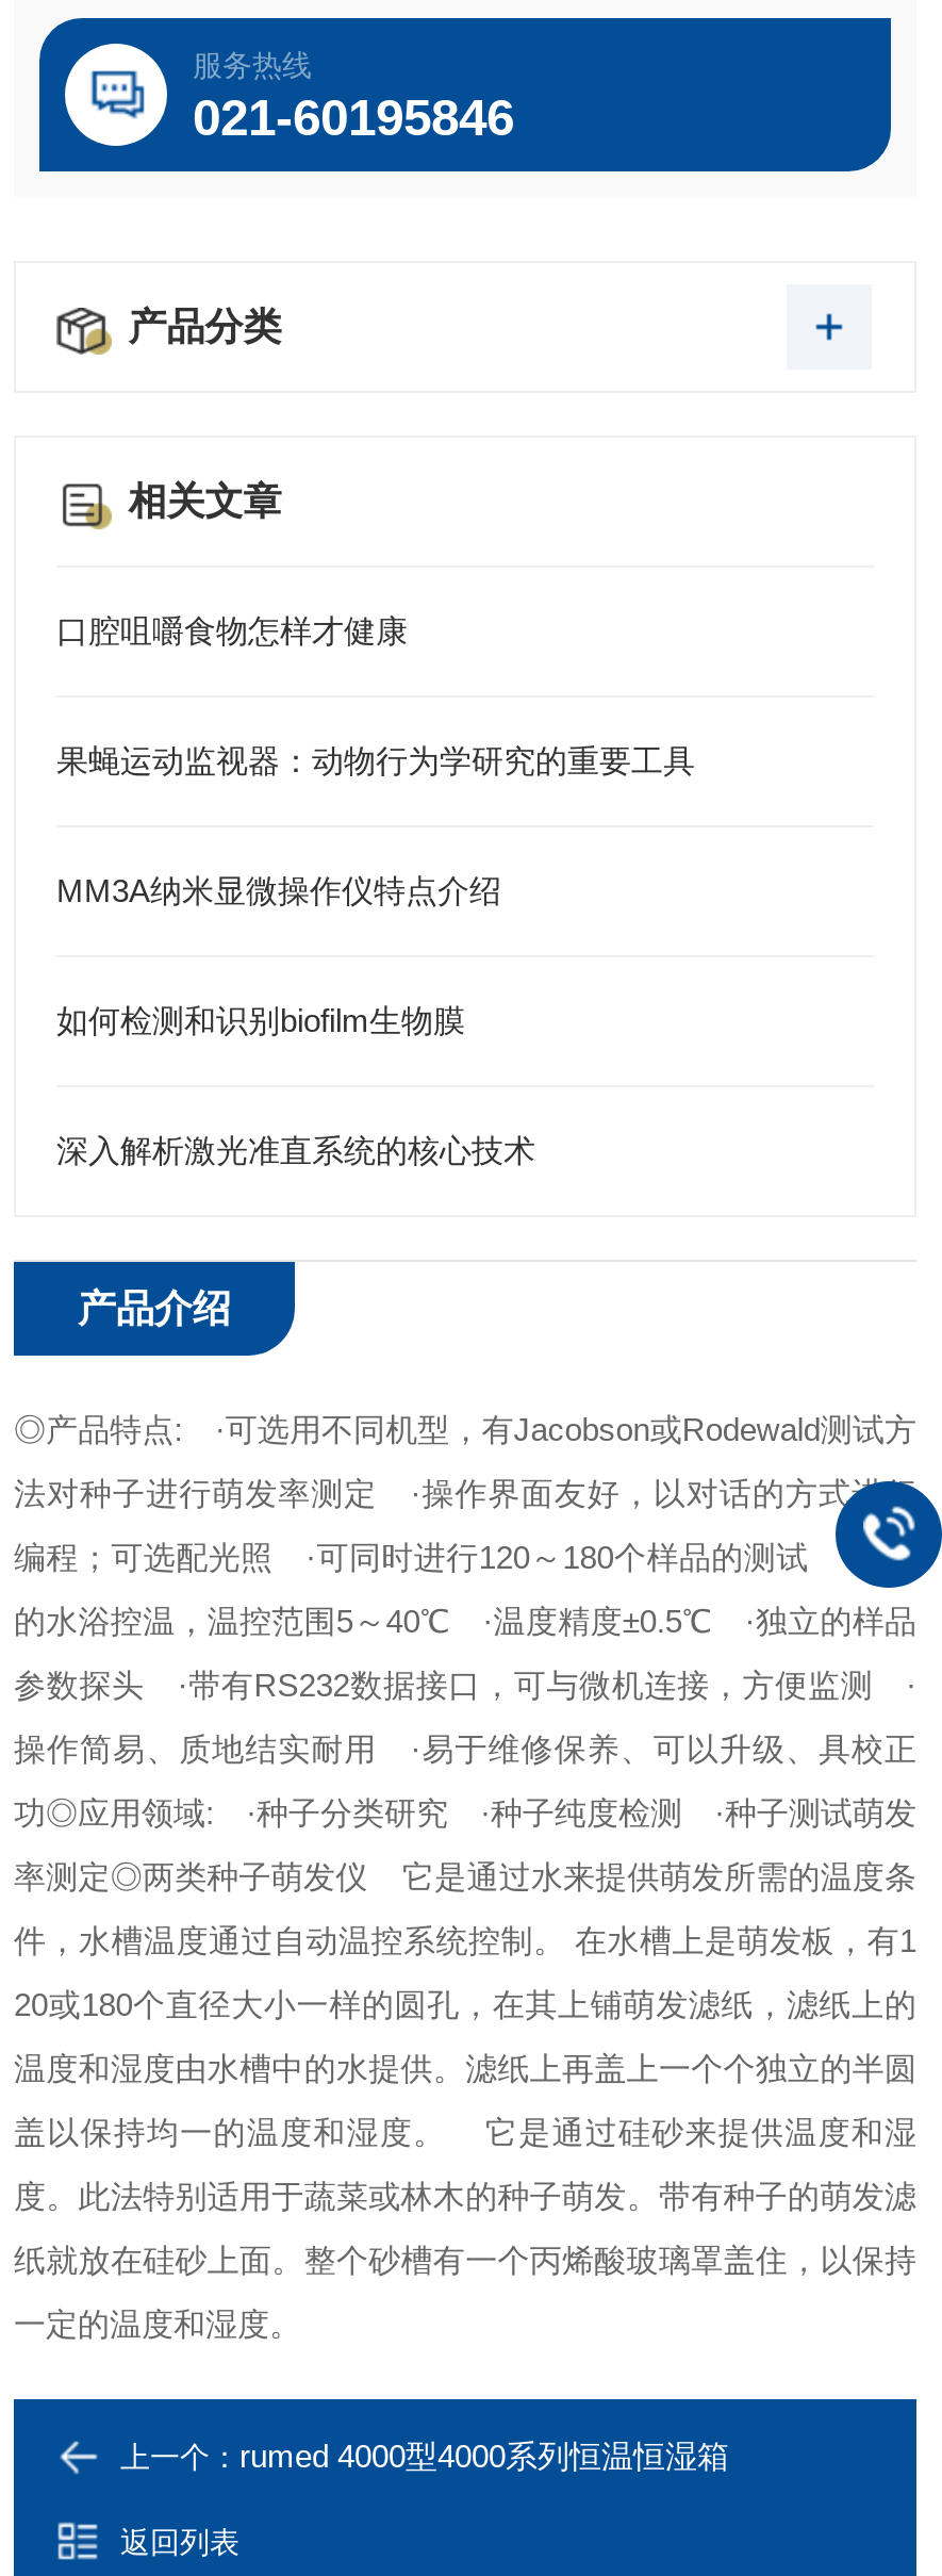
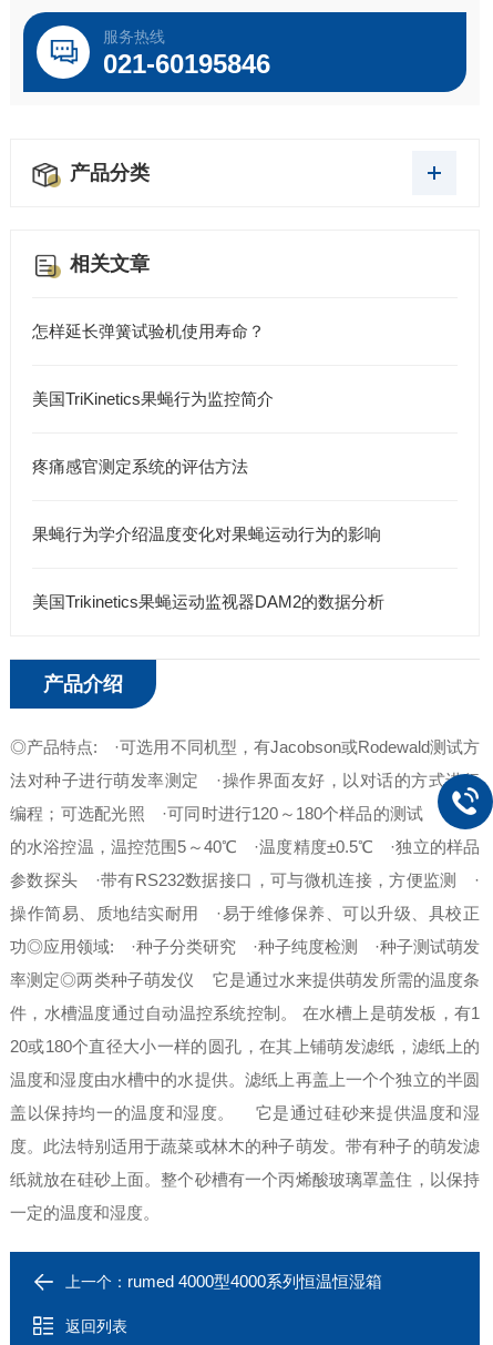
[56,612,408,649] 口腔咀嚼食物怎样才健康 -> [32,322,265,340] 怎样延长弹簧试验机使用寿命？
[56,742,695,778] 果蝇运动监视器：动物行为学研究的重要工具 -> [32,389,274,408] 美国TriKinetics果蝇行为监控简介
[56,872,501,908] MM3A纳米显微操作仪特点介绍 -> [32,457,248,476] 疼痛感官测定系统的评估方法
[56,1002,465,1038] 如何检测和识别biofilm生物膜 -> [32,524,381,543] 果蝇行为学介绍温度变化对果蝇运动行为的影响
[56,1132,535,1168] 深入解析激光准直系统的核心技术 -> [32,592,384,611] 美国Trikinetics果蝇运动监视器DAM2的数据分析

